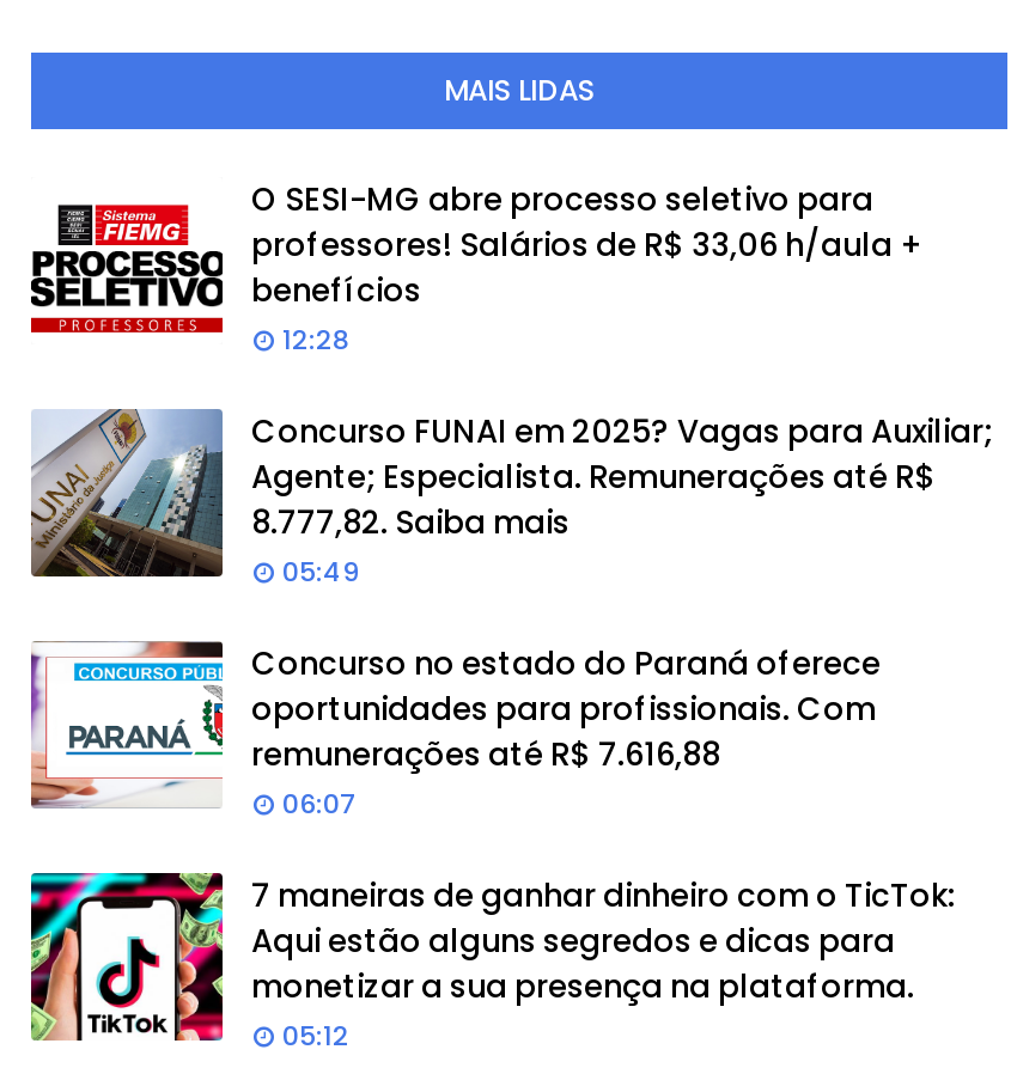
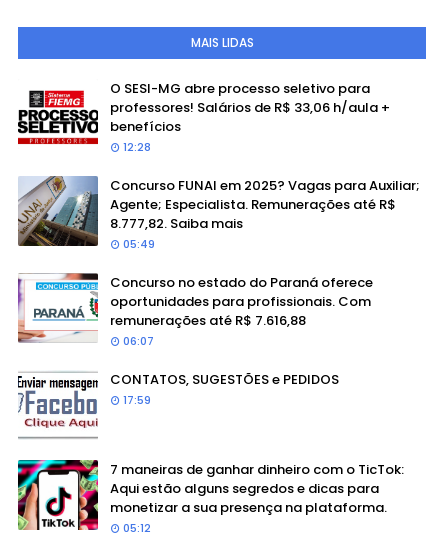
none -> [18,370,339,439] [image] | CONTATOS, SUGESTÕES e PEDIDOS | 17:59

